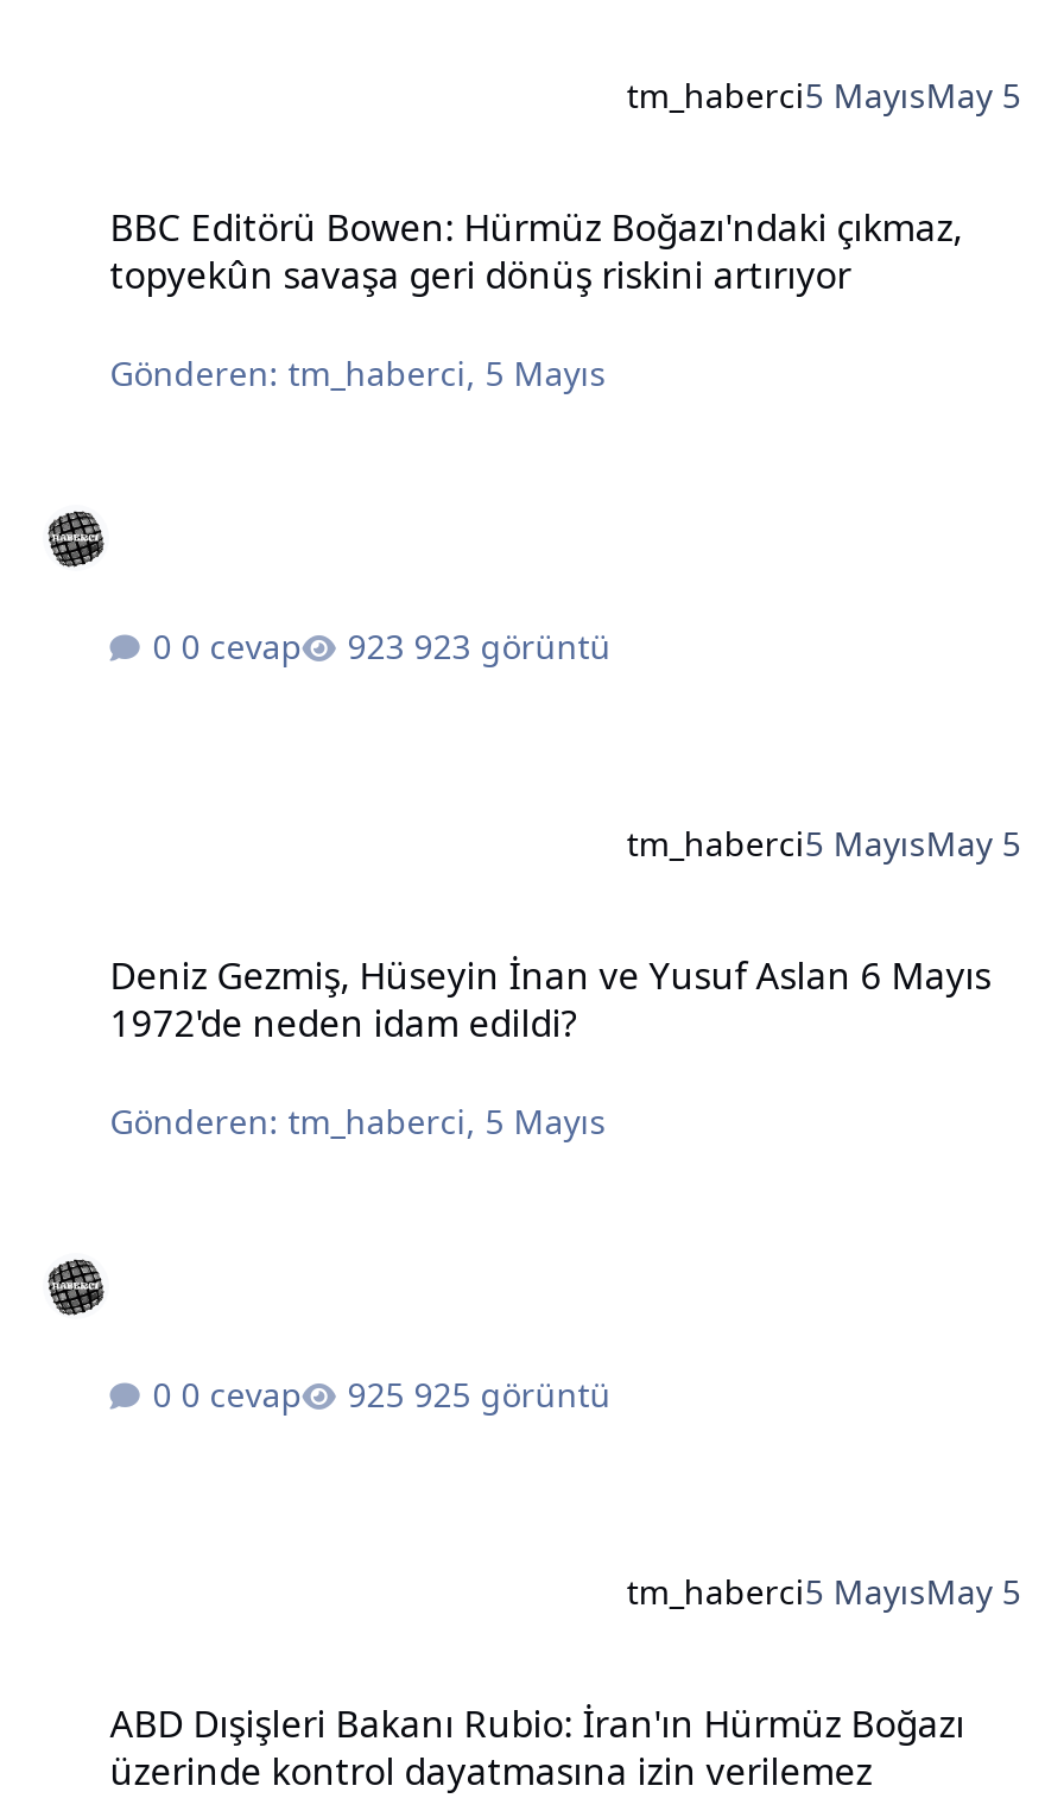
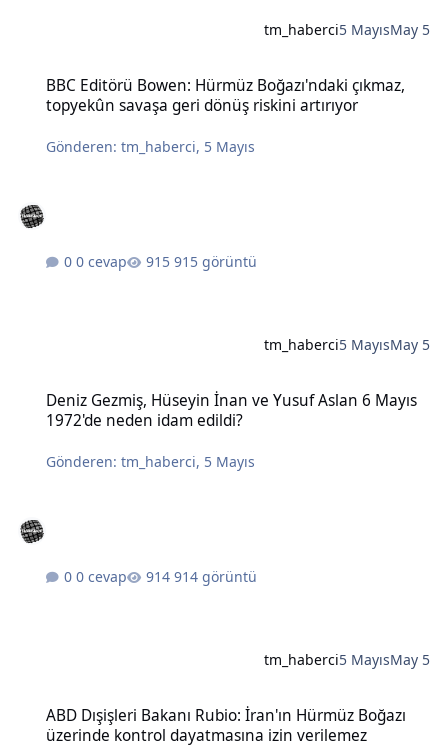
[414,623,611,668] 923 görüntü -> [174,252,257,271] 915 görüntü
[414,1371,611,1416] 925 görüntü -> [174,567,257,586] 914 görüntü

